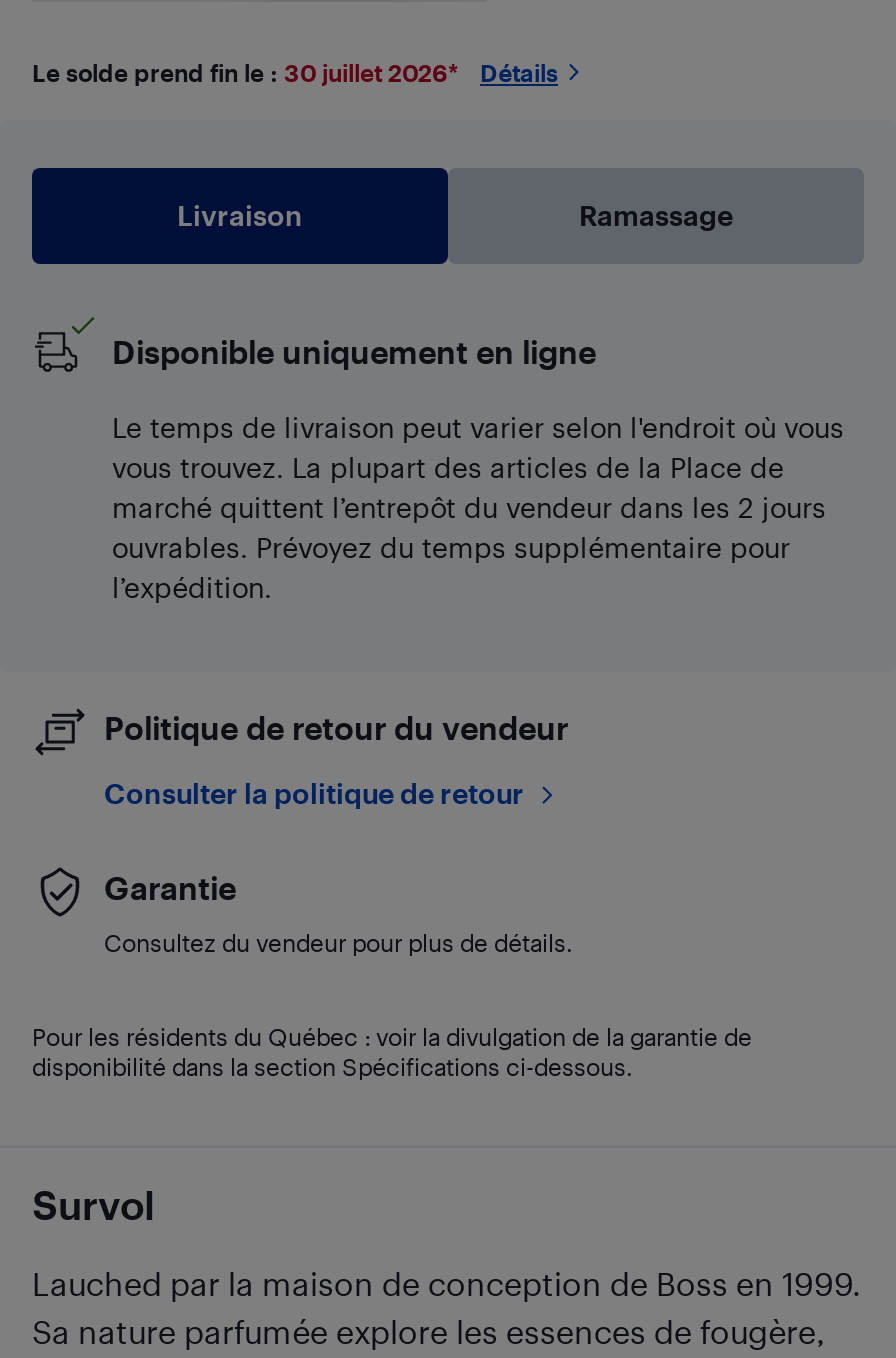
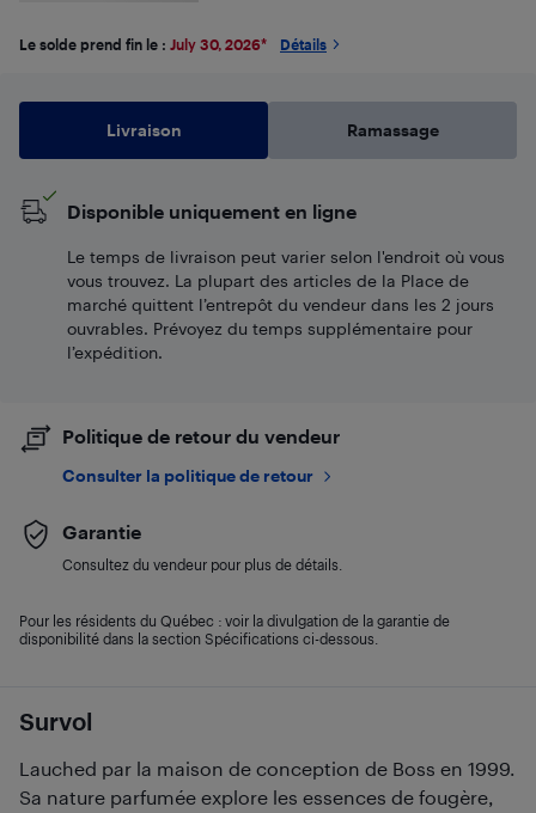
[32,58,458,86] Le solde prend fin le : 30 juillet 2026* -> [19,36,267,53] Le solde prend fin le : July 30, 2026*

